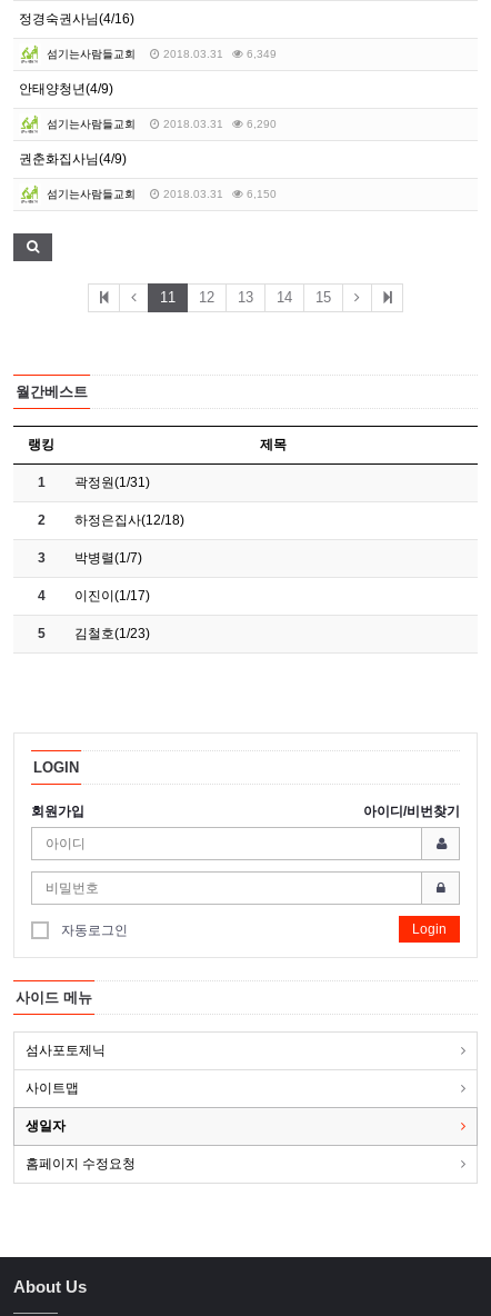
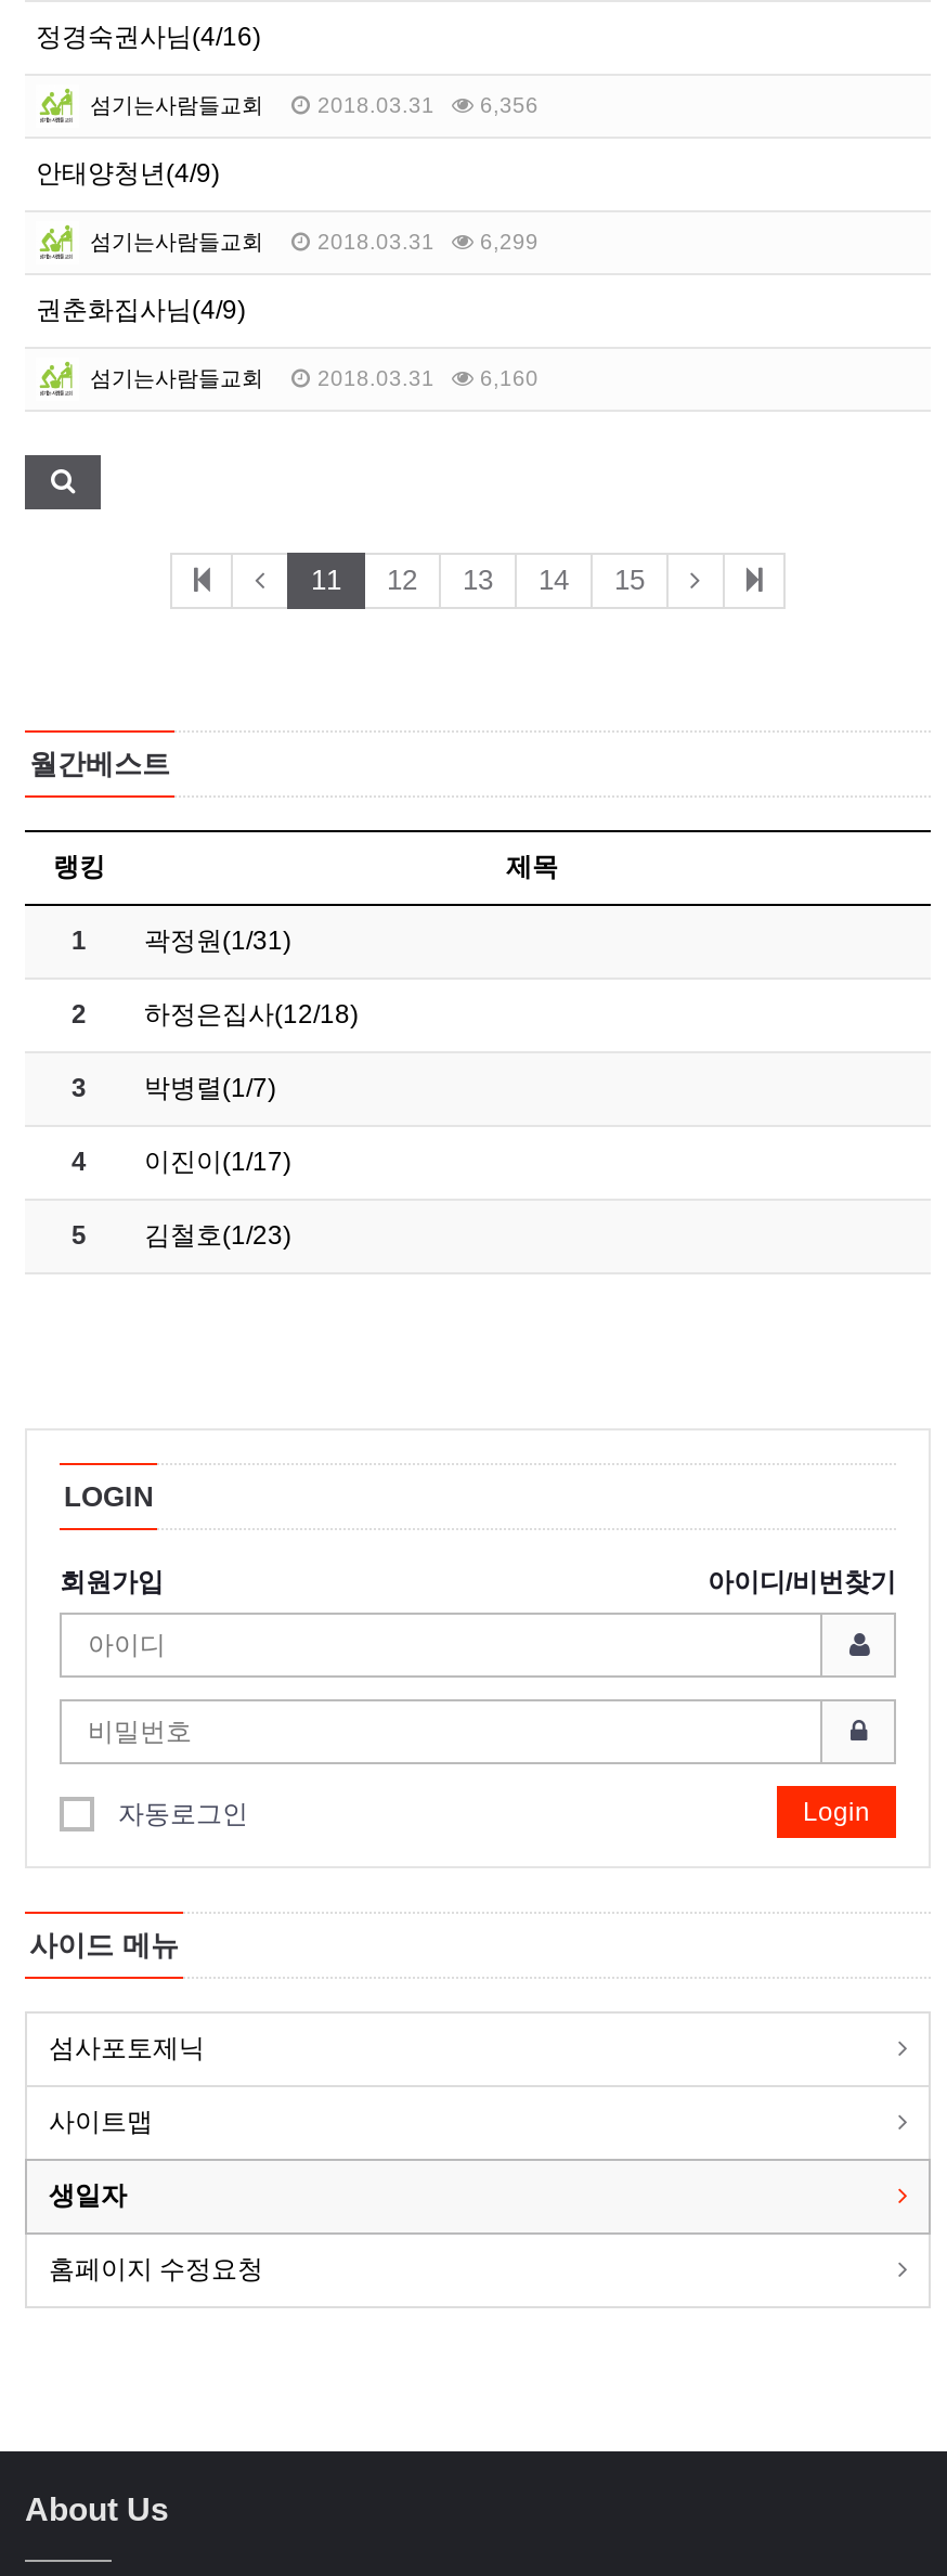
[47,47,277,60] 섬기는사람들교회 2018.03.31 6,349 -> [90,92,539,116] 섬기는사람들교회 2018.03.31 6,356
[47,117,277,130] 섬기는사람들교회 2018.03.31 6,290 -> [90,229,539,253] 섬기는사람들교회 2018.03.31 6,299
[47,187,277,200] 섬기는사람들교회 2018.03.31 6,150 -> [90,365,539,389] 섬기는사람들교회 2018.03.31 6,160

